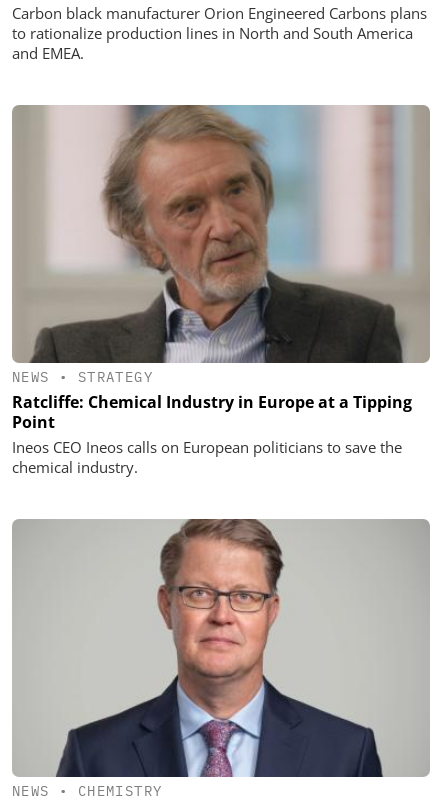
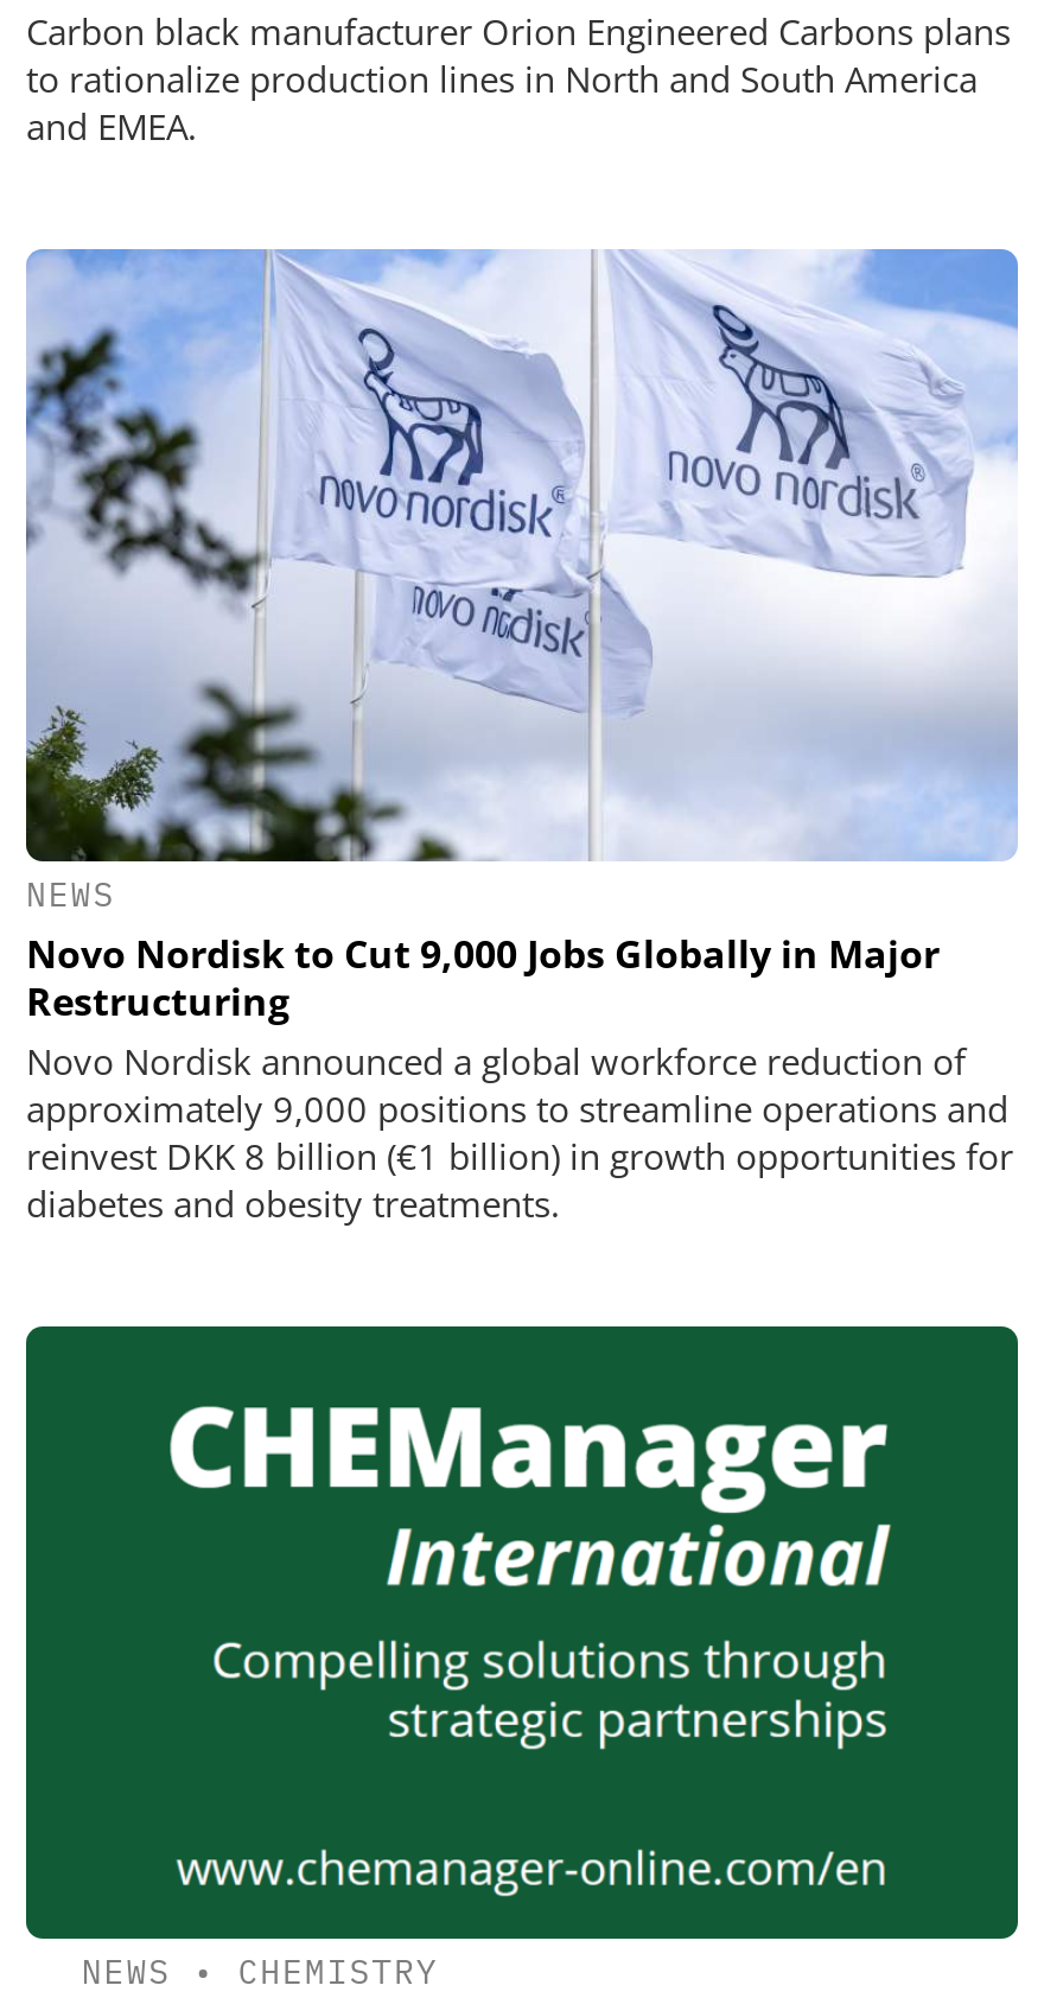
[12,104,431,477] [image] | NEWS • STRATEGY | Ratcliffe: Chemical Industry in Europe at a Tipping | Point | Ineos CEO Ineos calls on European politicians to save the | chemical industry. -> [26,247,1018,1226] [image] | NEWS | Novo Nordisk to Cut 9,000 Jobs Globally in Major | Restructuring | Novo Nordisk announced a global workforce reduction of | approximately 9,000 positions to streamline operations and | reinvest DKK 8 billion (€1 billion) in growth opportunities for | diabetes and obesity treatments.
[13,518,429,778] [image] -> [26,1324,1018,1941] [image]

